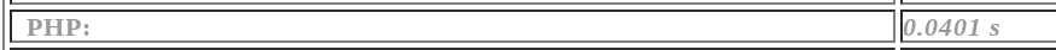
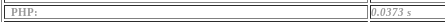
[903,13,999,42] 0.0401 s -> [371,6,411,18] 0.0373 s

